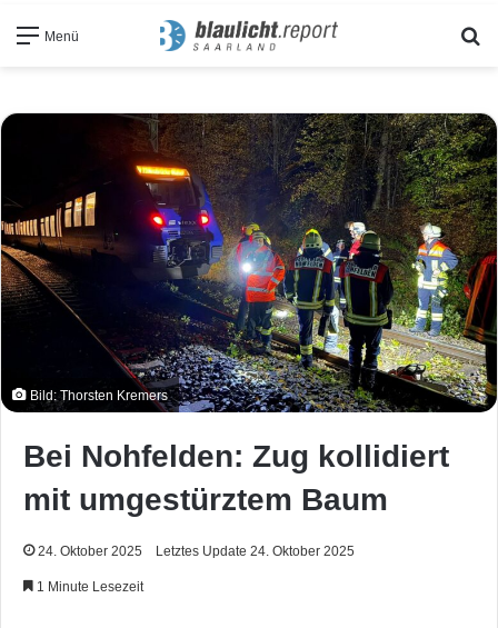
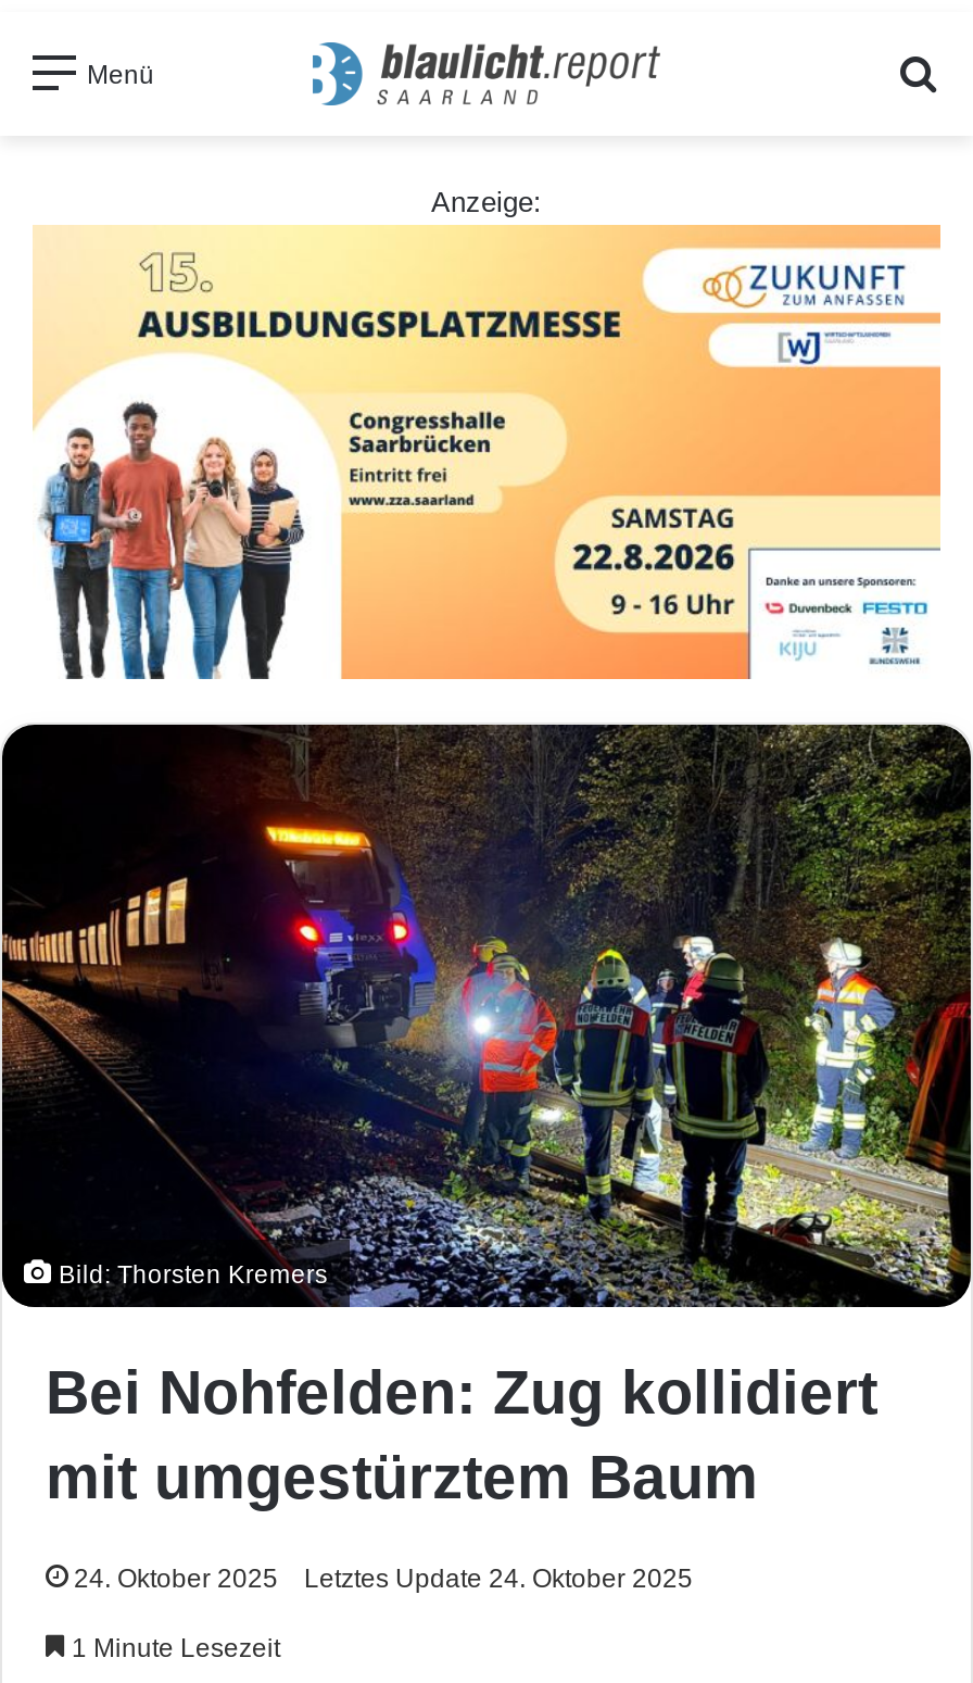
none -> [33,225,943,681] [image]
none -> [431,185,542,218] Anzeige:

